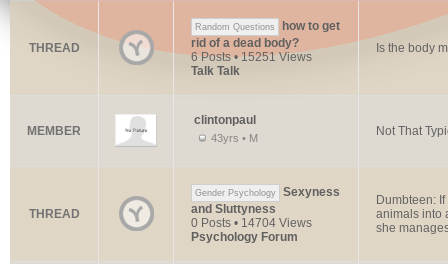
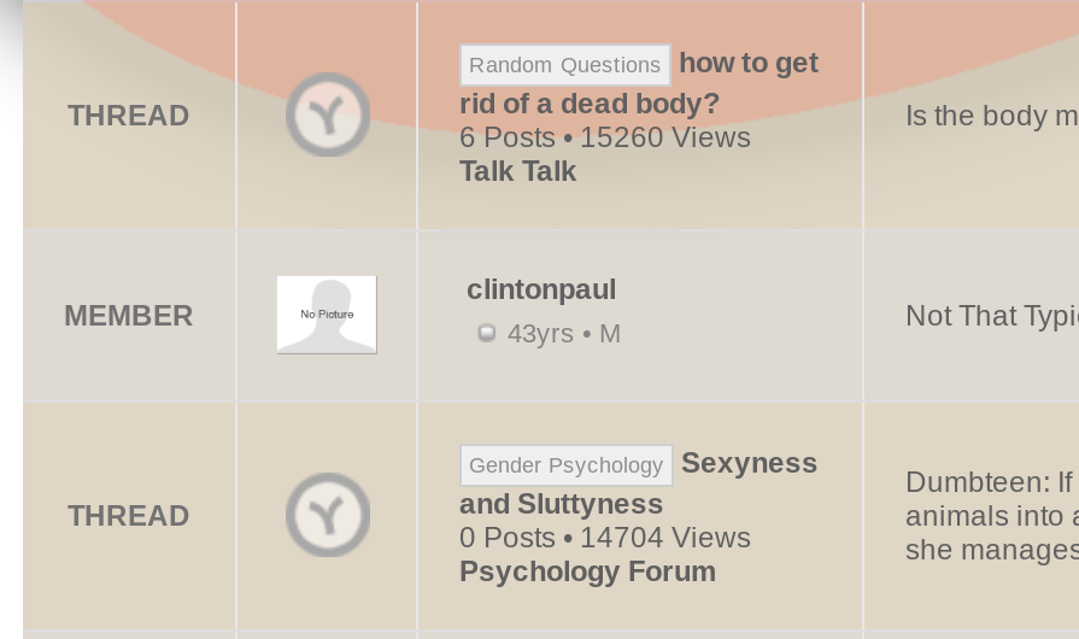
[191,50,312,64] 6 Posts • 15251 Views -> [459,121,751,154] 6 Posts • 15260 Views

